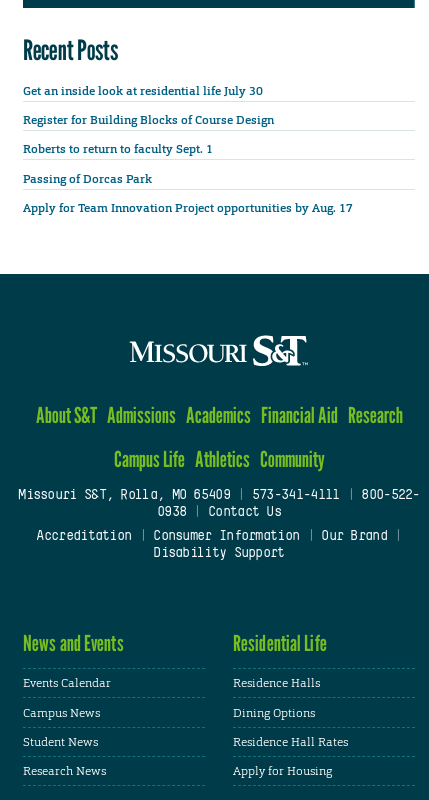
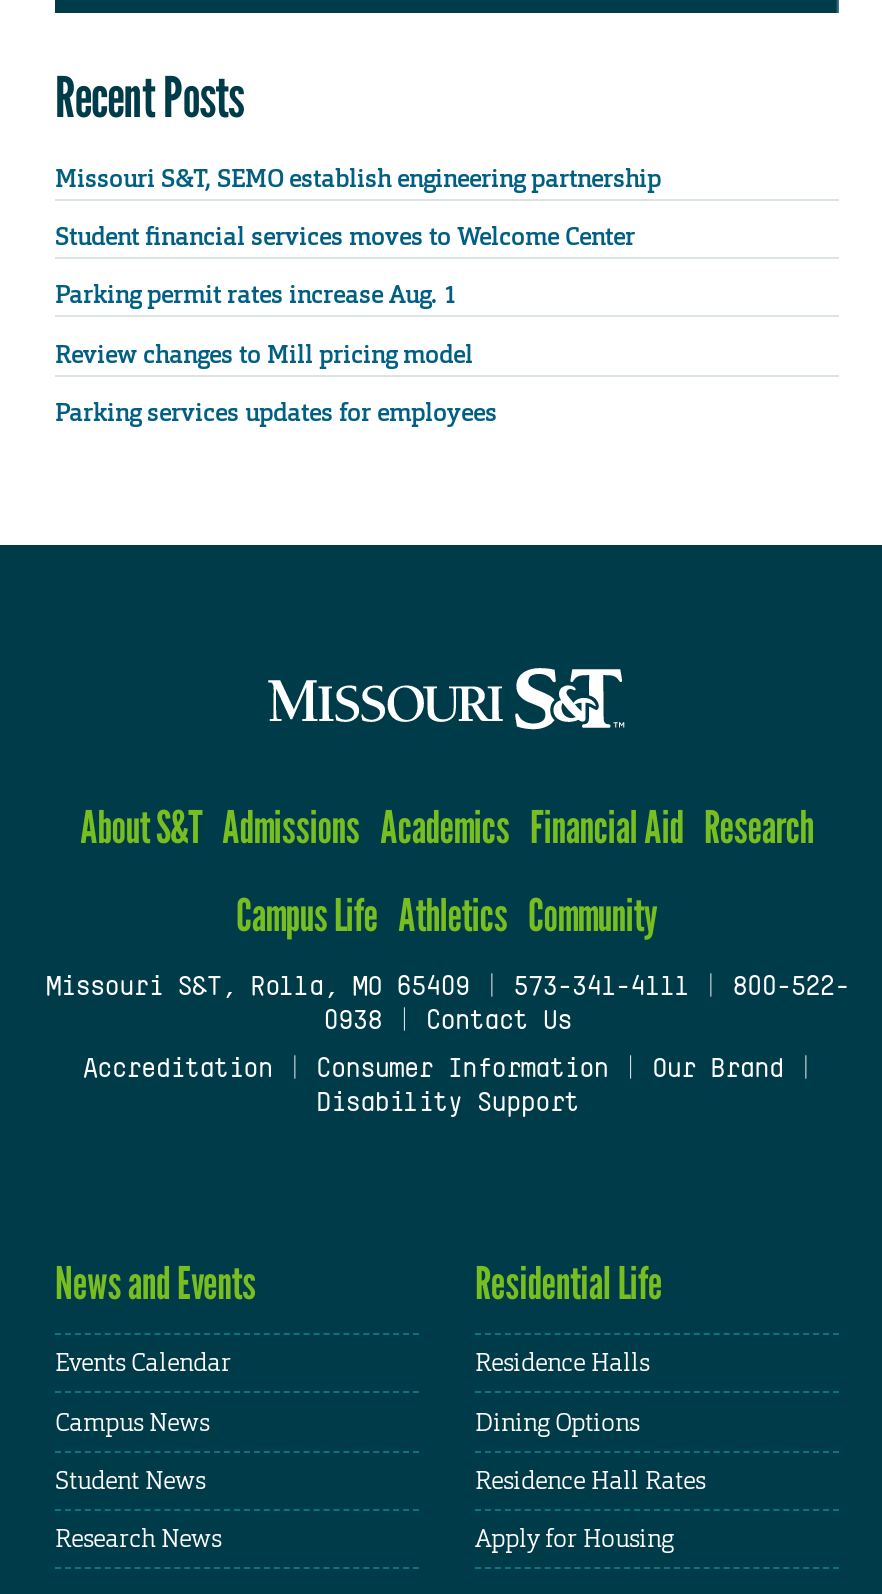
[23,83,263,99] Get an inside look at residential life July 30 -> [55,164,661,196] Missouri S&T, SEMO establish engineering partnership
[23,112,274,128] Register for Building Blocks of Course Design -> [55,222,635,254] Student financial services moves to Welcome Center
[23,141,216,157] Roberts to return to faculty Sept. 1 -> [55,280,457,312] Parking permit rates increase Aug. 1
[23,171,152,187] Passing of Dorcas Park -> [55,338,473,370] Review changes to Mill pricing model
[23,200,353,216] Apply for Team Innovation Project opportunities by Aug. 17 -> [55,396,497,428] Parking services updates for employees

